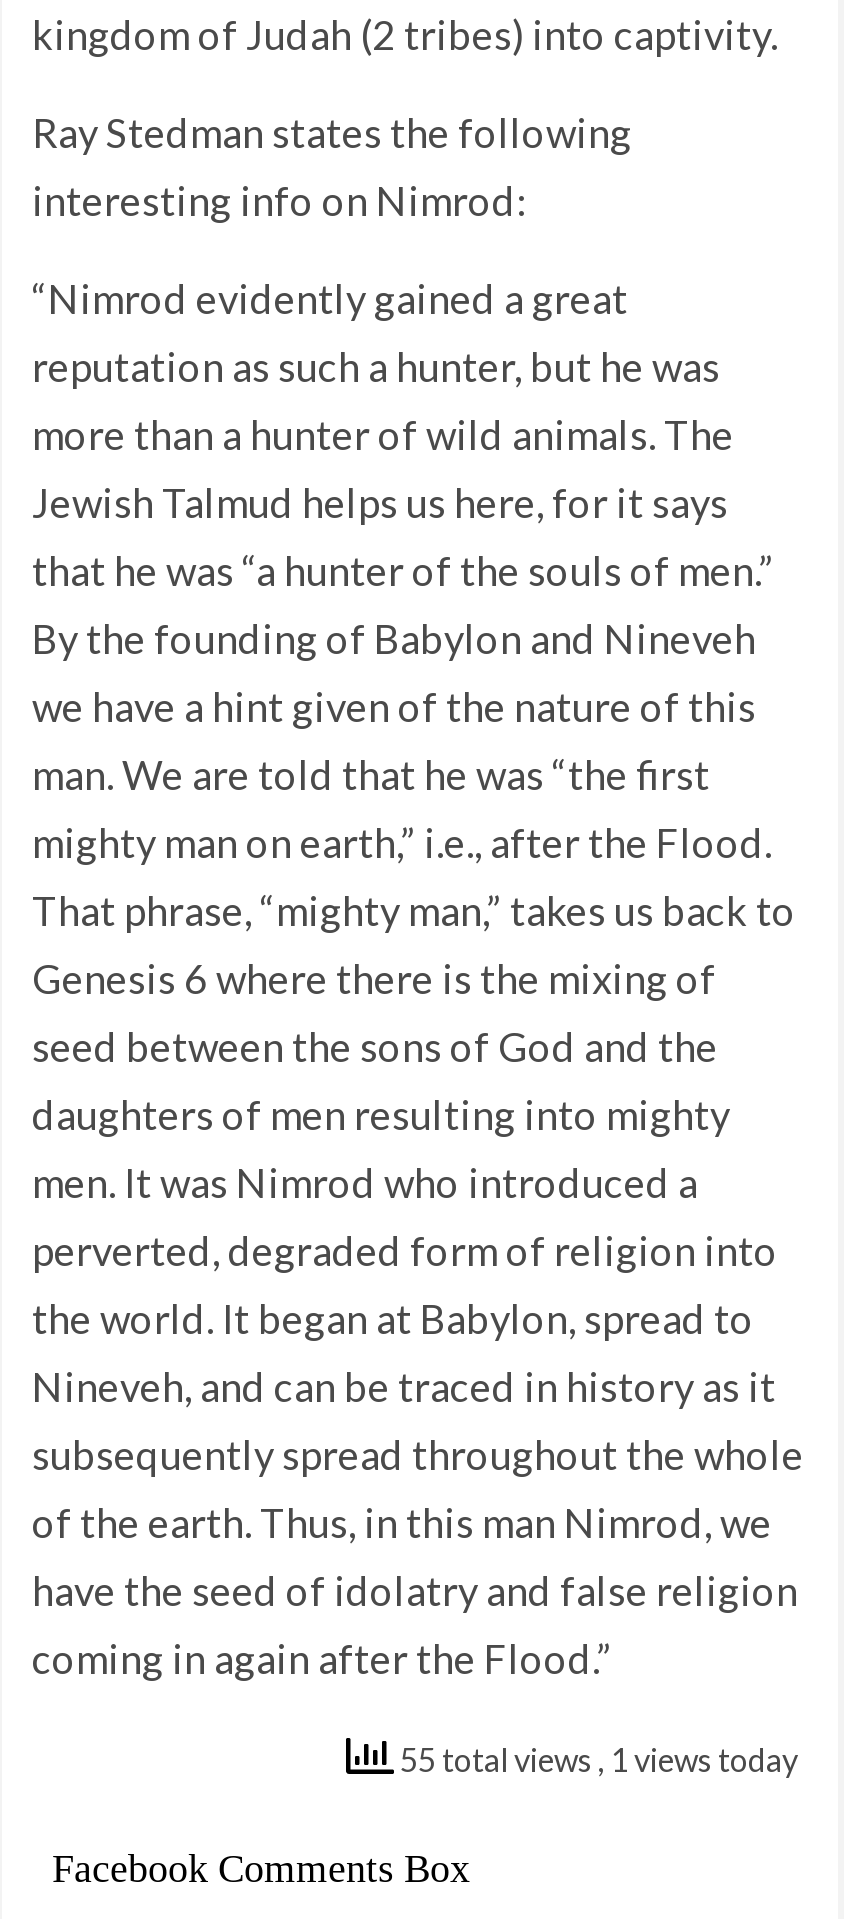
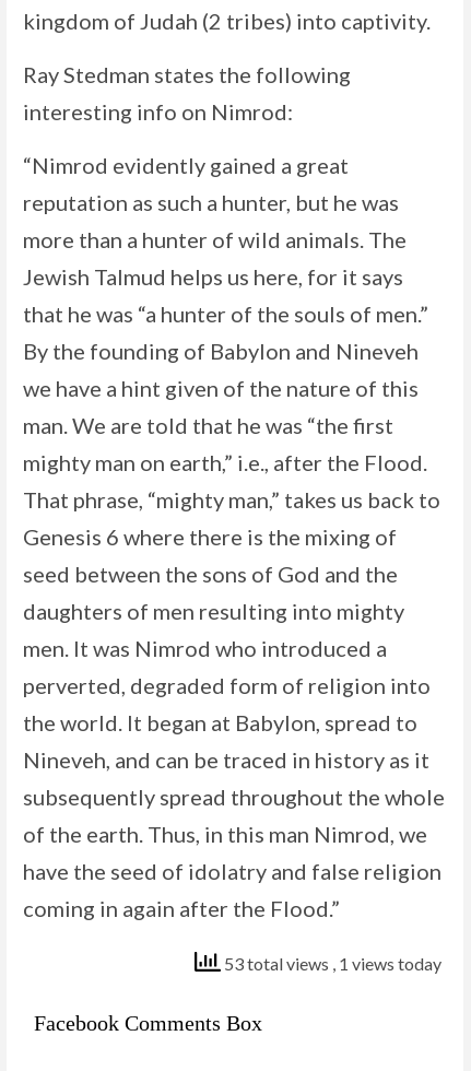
[394,1740,798,1778] 55 total views, 1 views today -> [221,953,441,974] 53 total views, 1 views today

